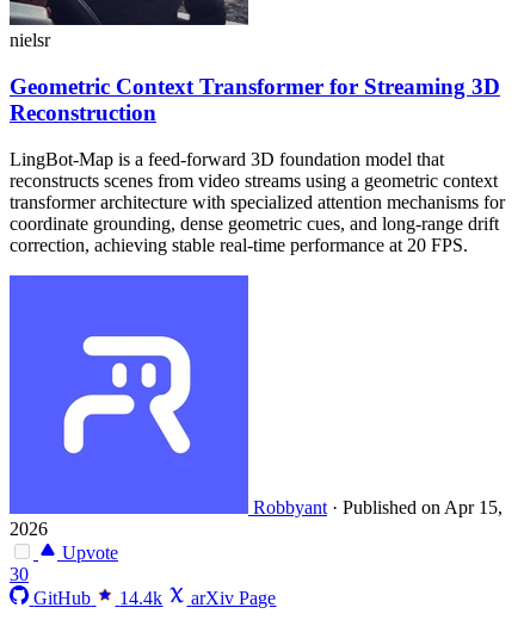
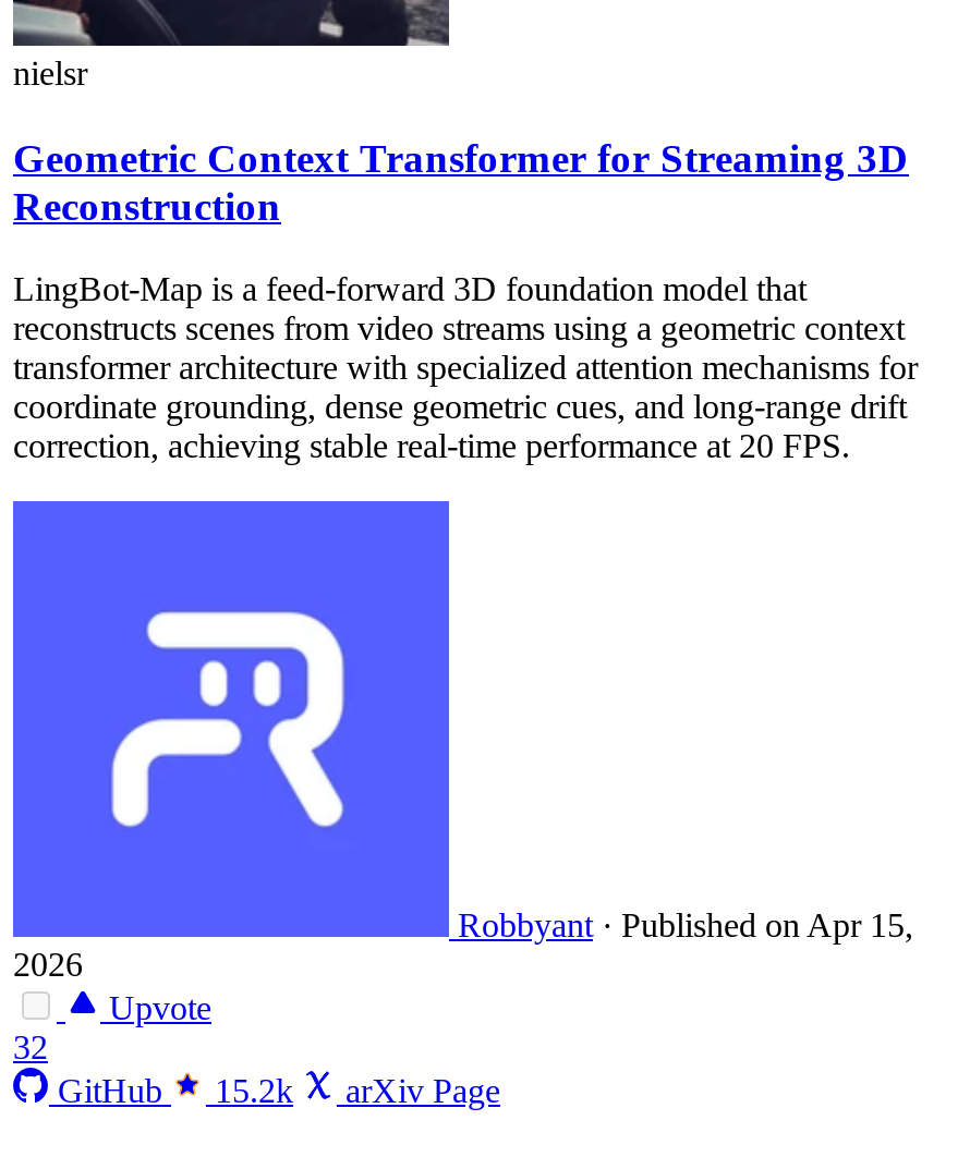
[10,563,29,584] 30 -> [13,1030,48,1067] 32
[34,587,276,607] GitHub 14.4k arXiv Page -> [58,1073,500,1110] GitHub 15.2k arXiv Page

